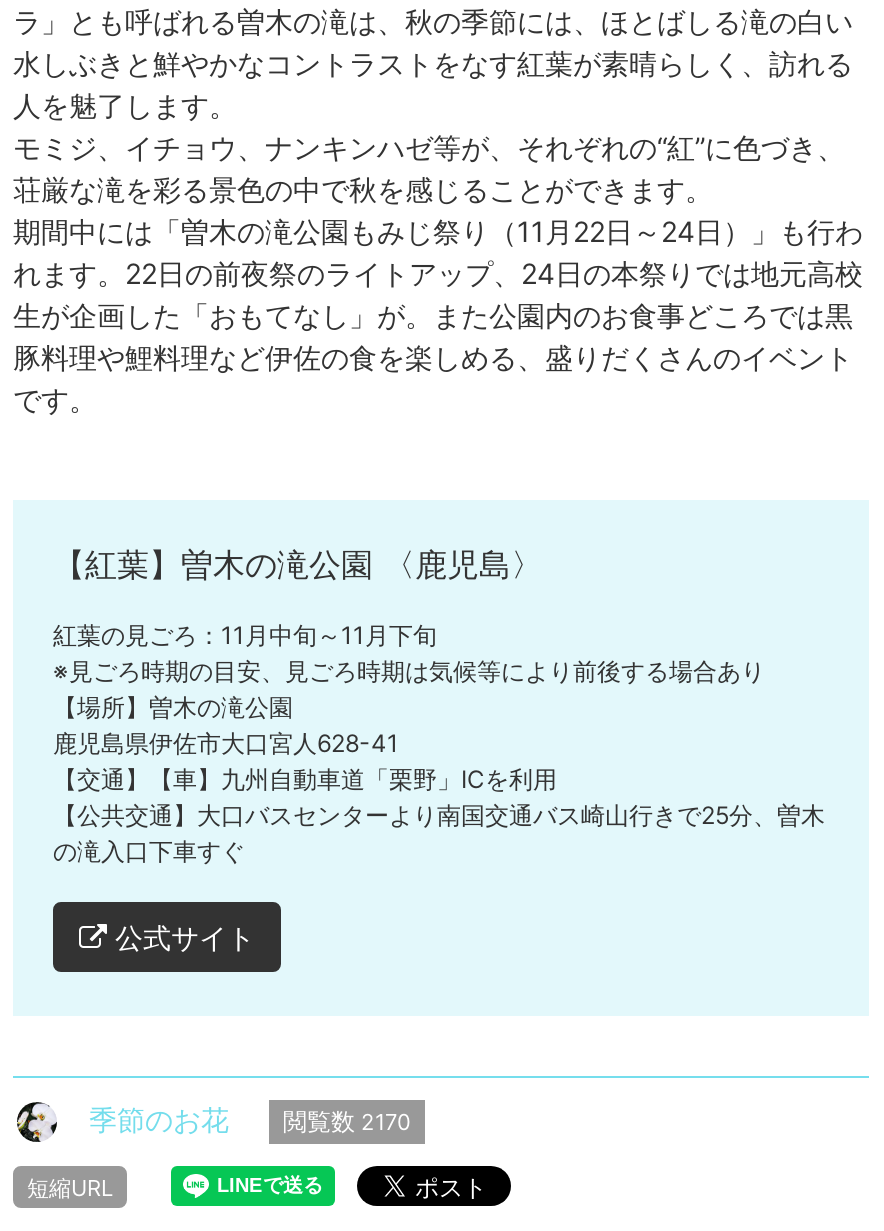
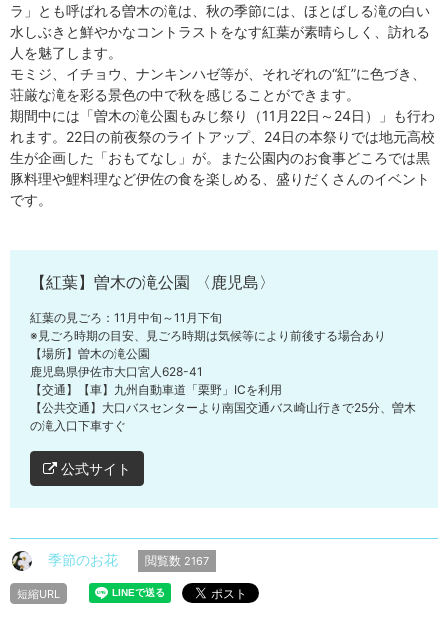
[89,1102,411,1137] 季節のお花 閲覧数2170 -> [48,551,209,568] 季節のお花 閲覧数2167

